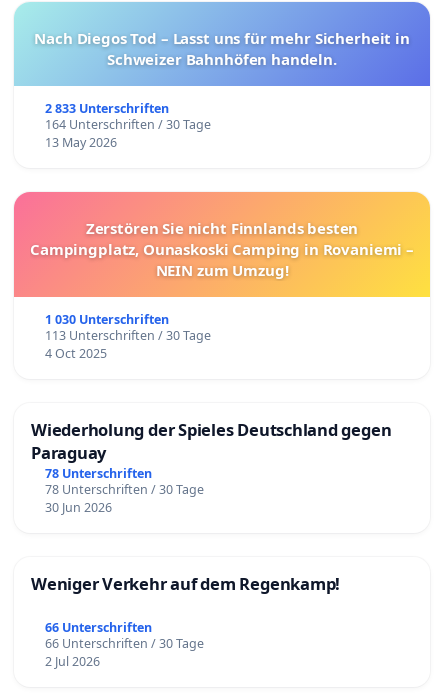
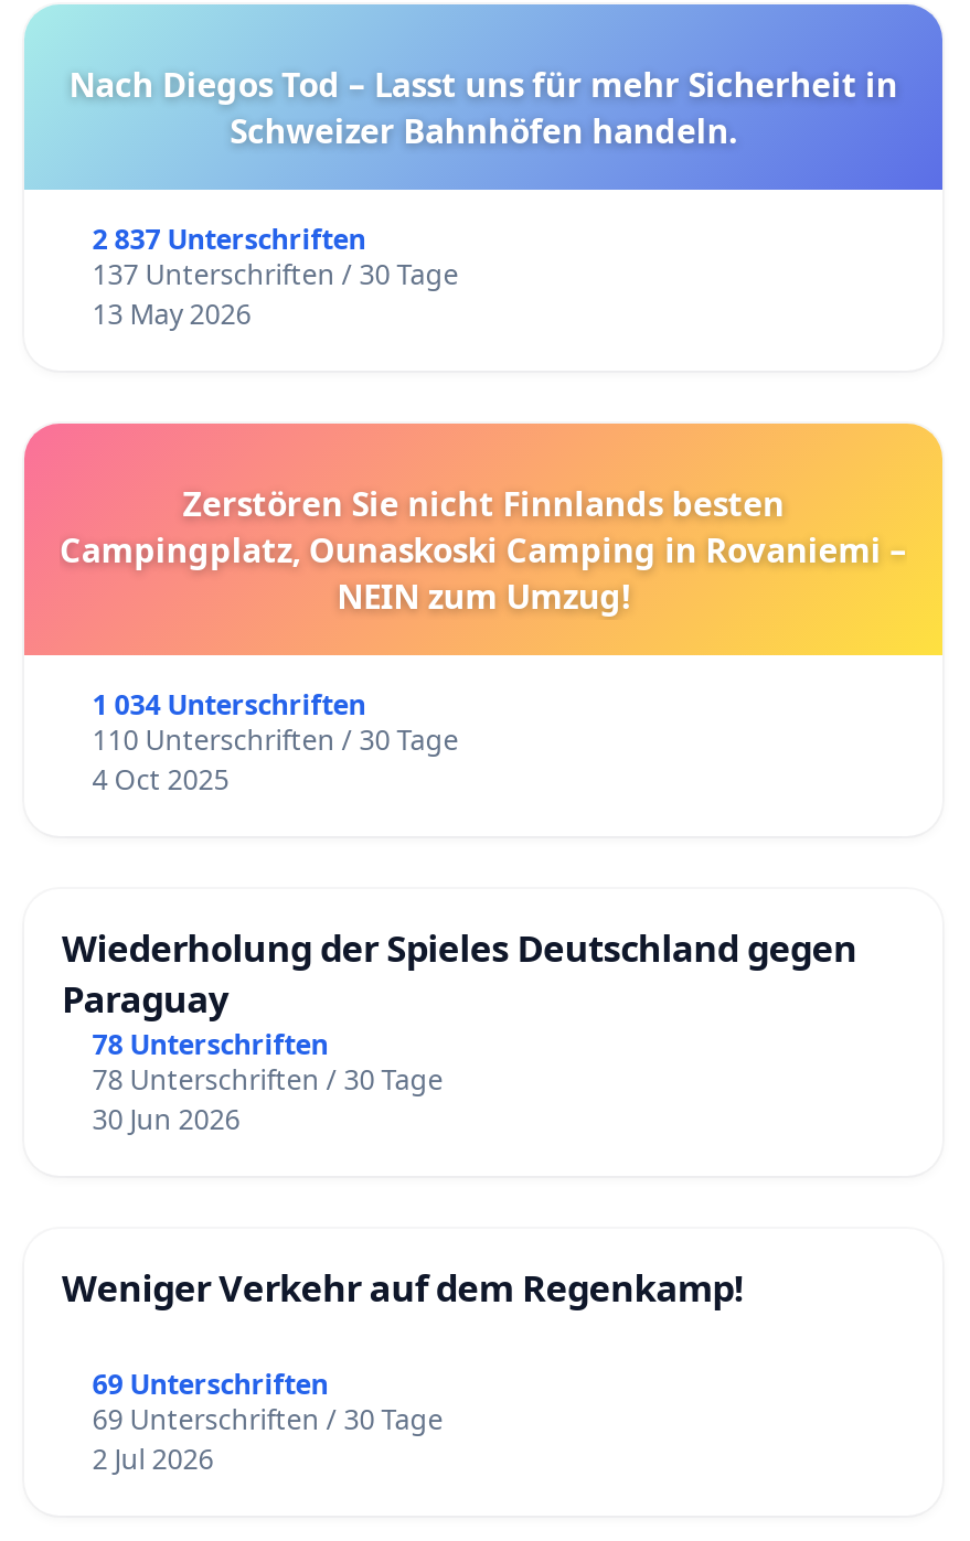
[45,100,169,117] 2 833 Unterschriften -> [92,221,366,258] 2 837 Unterschriften
[45,116,211,133] 164 Unterschriften / 30 Tage -> [92,256,459,293] 137 Unterschriften / 30 Tage
[45,311,169,328] 1 030 Unterschriften -> [92,686,366,724] 1 034 Unterschriften
[45,327,211,344] 113 Unterschriften / 30 Tage -> [92,721,459,759] 110 Unterschriften / 30 Tage
[45,619,152,636] 66 Unterschriften -> [92,1365,328,1402] 69 Unterschriften
[45,635,204,652] 66 Unterschriften / 30 Tage -> [92,1400,443,1438] 69 Unterschriften / 30 Tage

